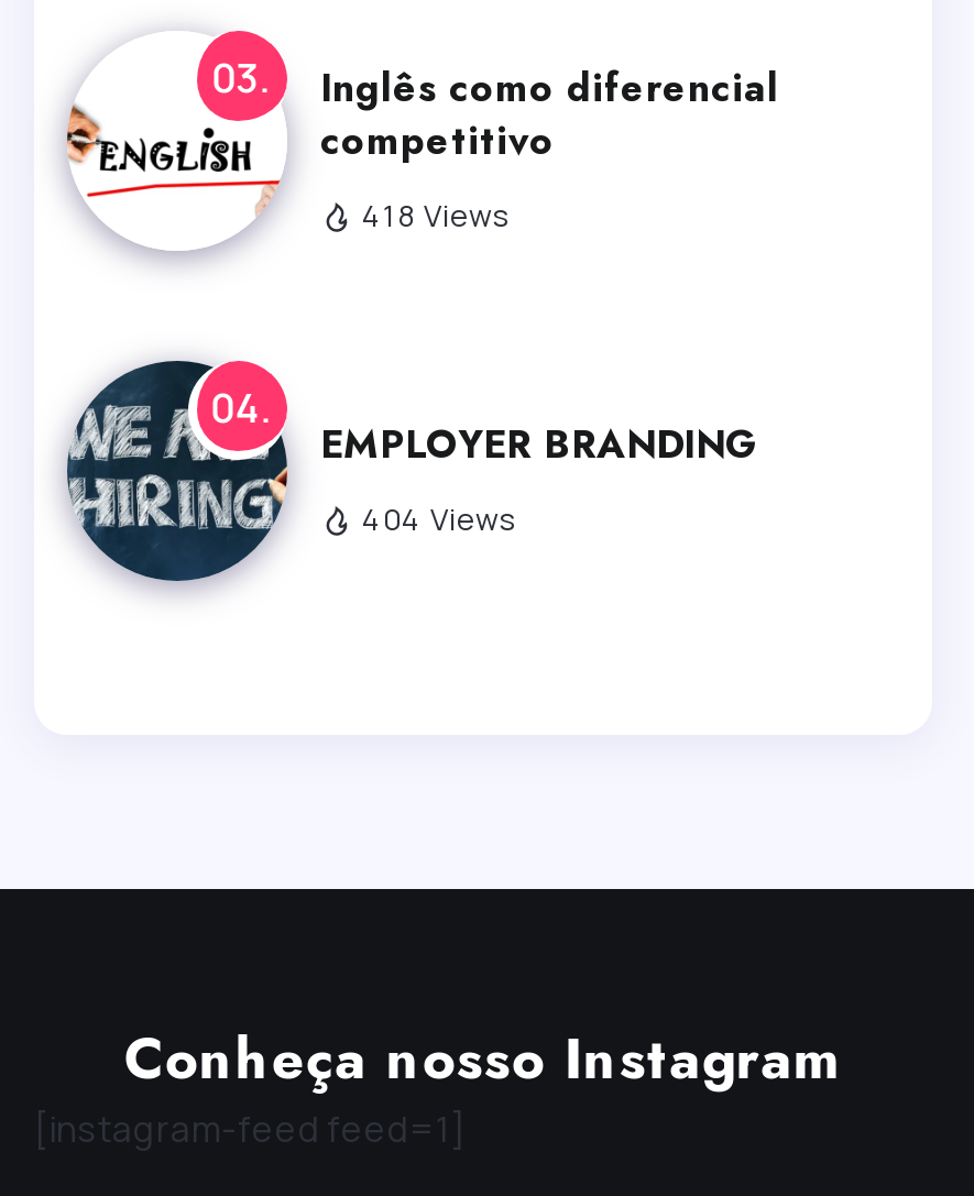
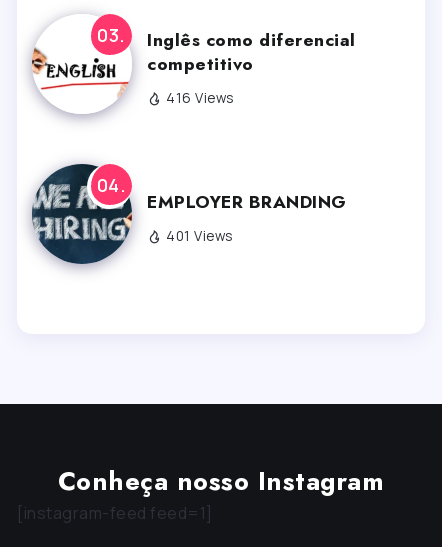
[362,196,508,235] 418 Views -> [166,89,233,107] 416 Views
[362,500,515,539] 404 Views -> [166,227,232,245] 401 Views

